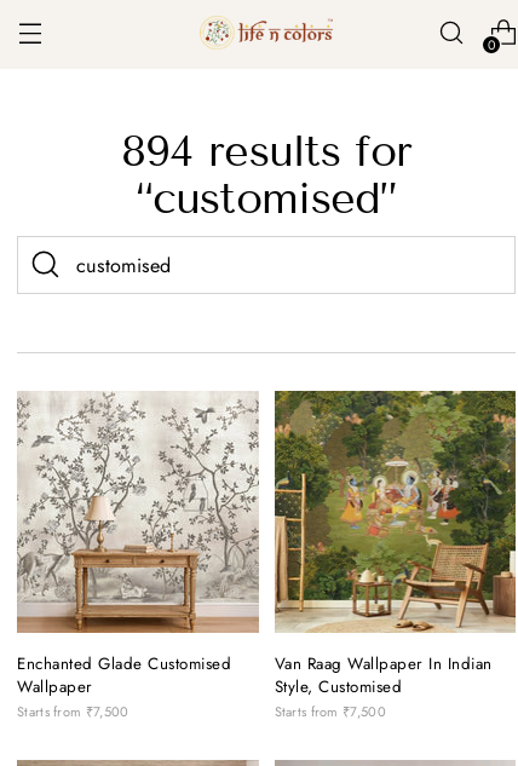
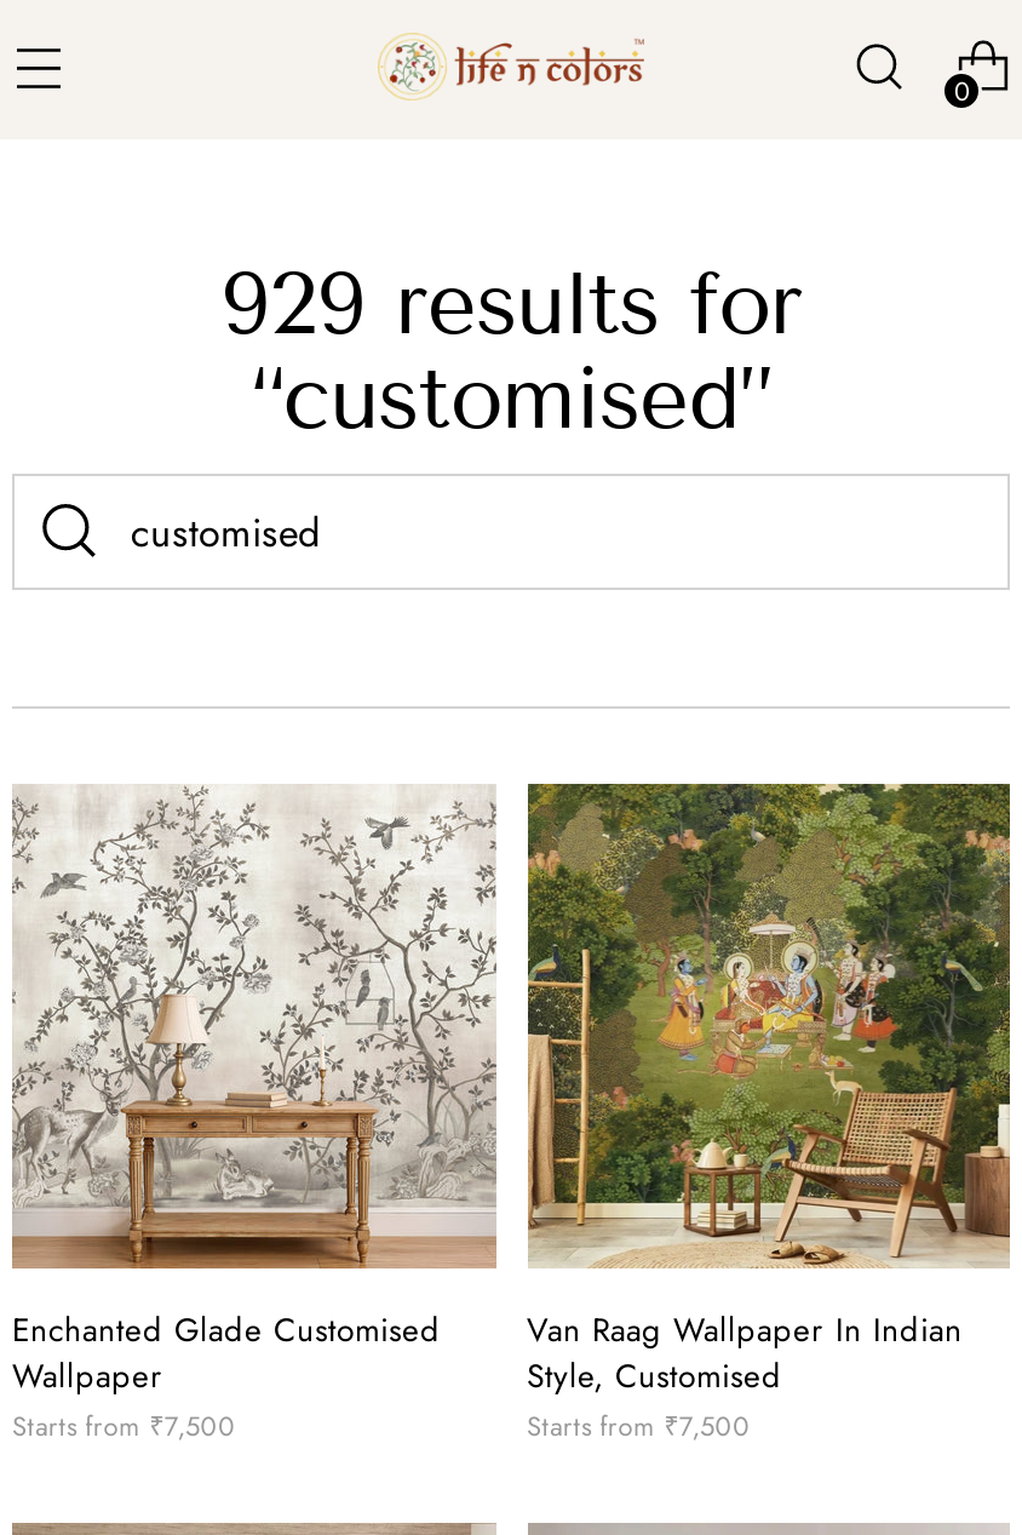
[121,125,412,177] 894 results for -> [220,251,802,355] 929 results for

